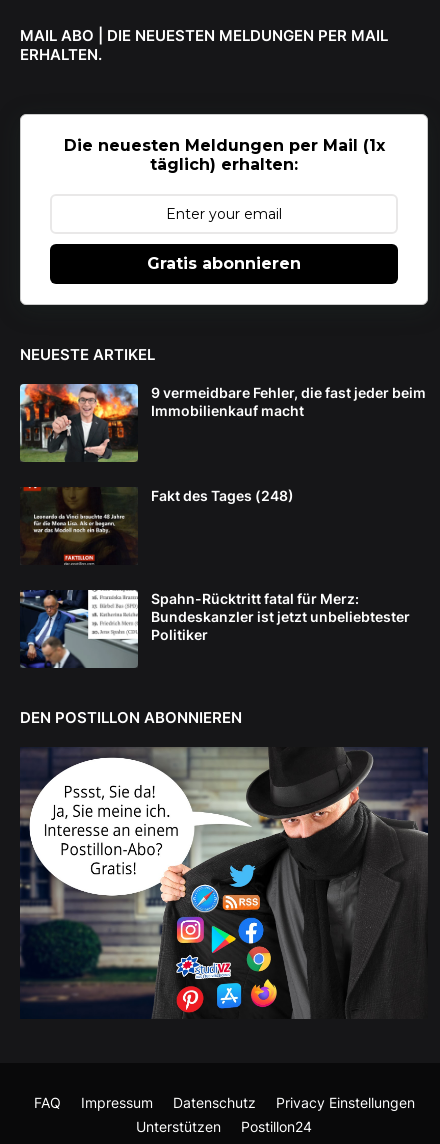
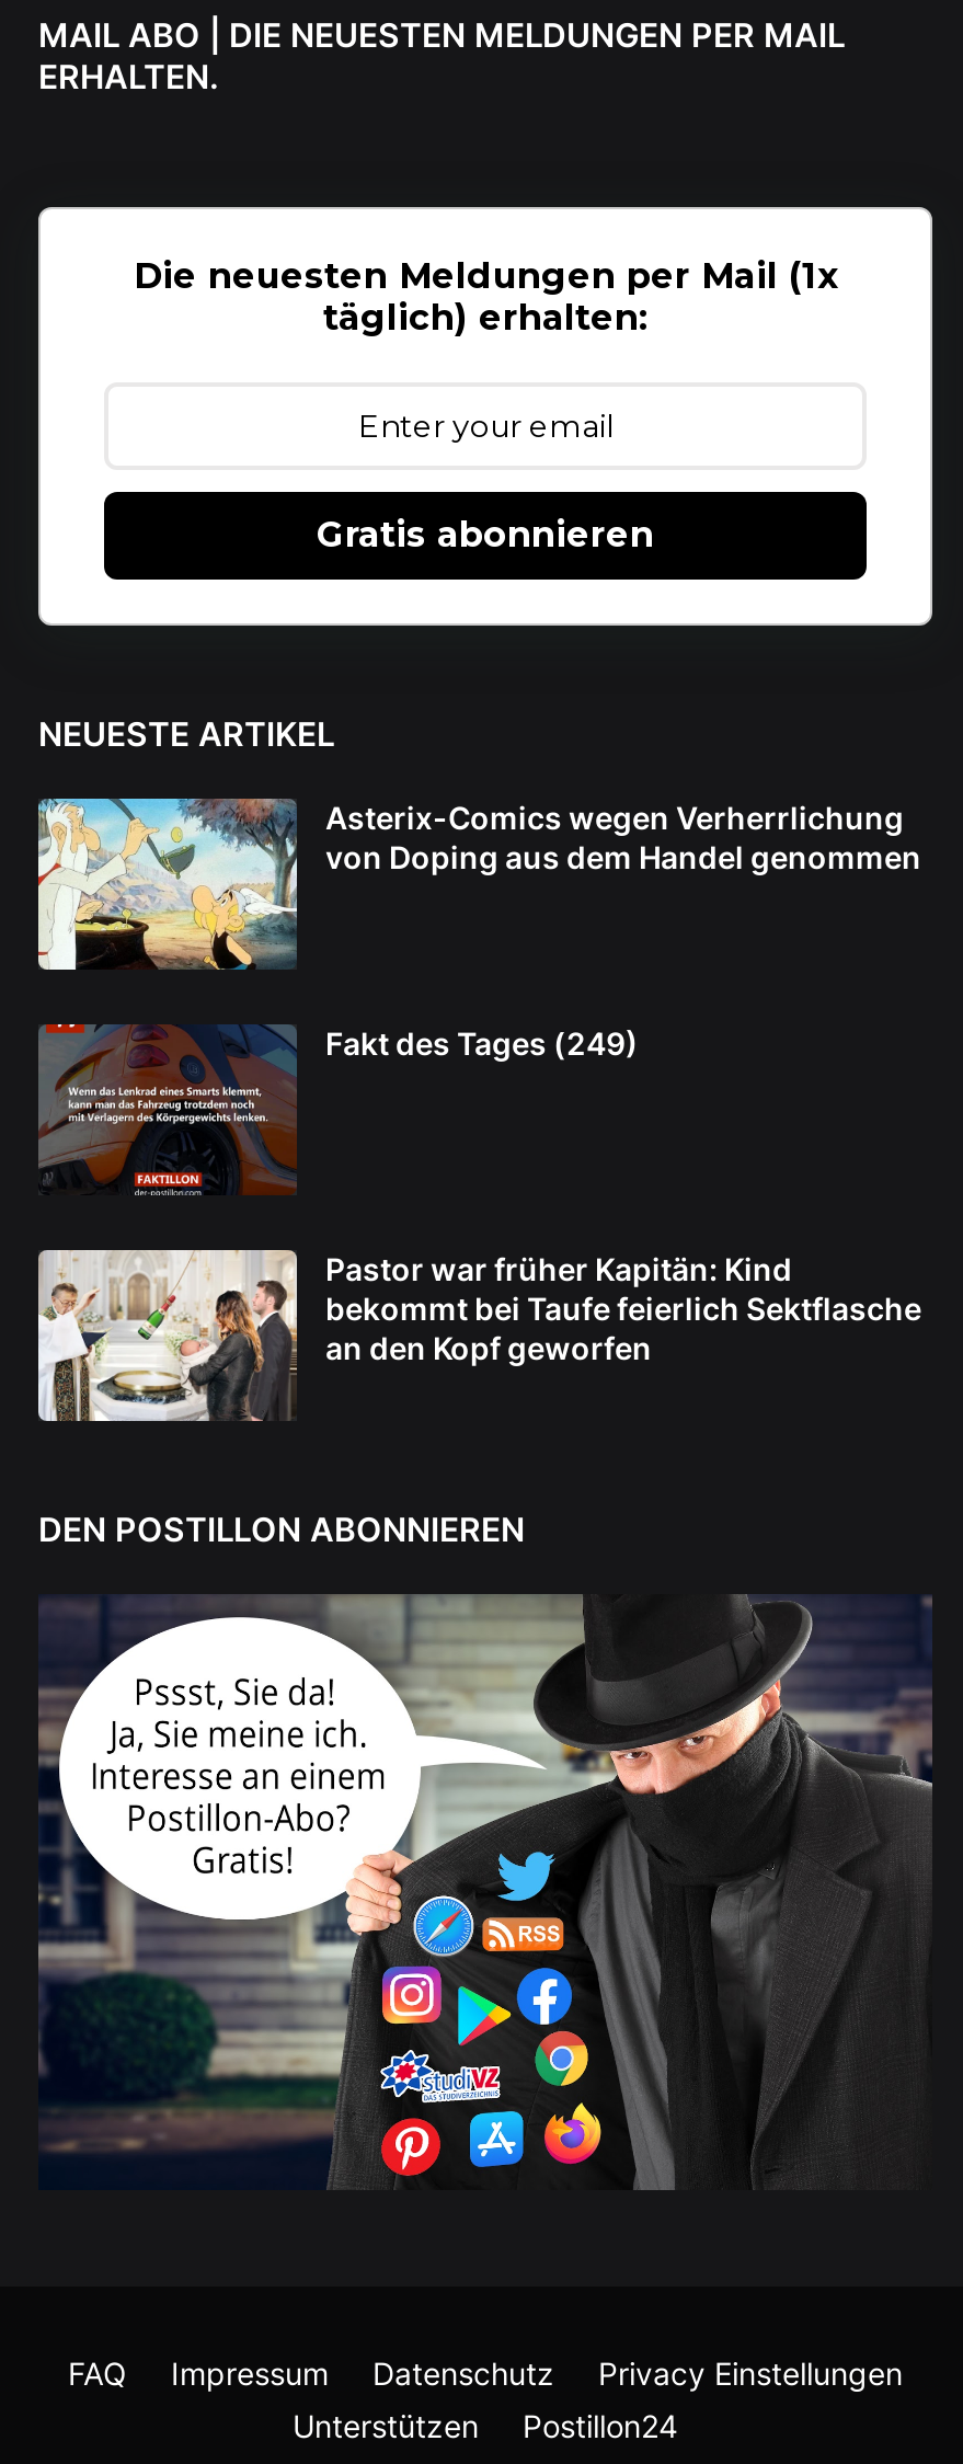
[19,383,426,463] [image] | 9 vermeidbare Fehler, die fast jeder beim | Immobilienkauf macht -> [36,796,921,972] [image] | Asterix-Comics wegen Verherrlichung | von Doping aus dem Handel genommen
[21,487,294,564] [image] | Fakt des Tages (248) -> [38,1024,639,1195] [image] | Fakt des Tages (249)
[20,590,410,668] [image] | Spahn-Rücktritt fatal für Merz: | Bundeskanzler ist jetzt unbeliebtester | Politiker -> [36,1248,921,1423] [image] | Pastor war früher Kapitän: Kind | bekommt bei Taufe feierlich Sektflasche | an den Kopf geworfen

